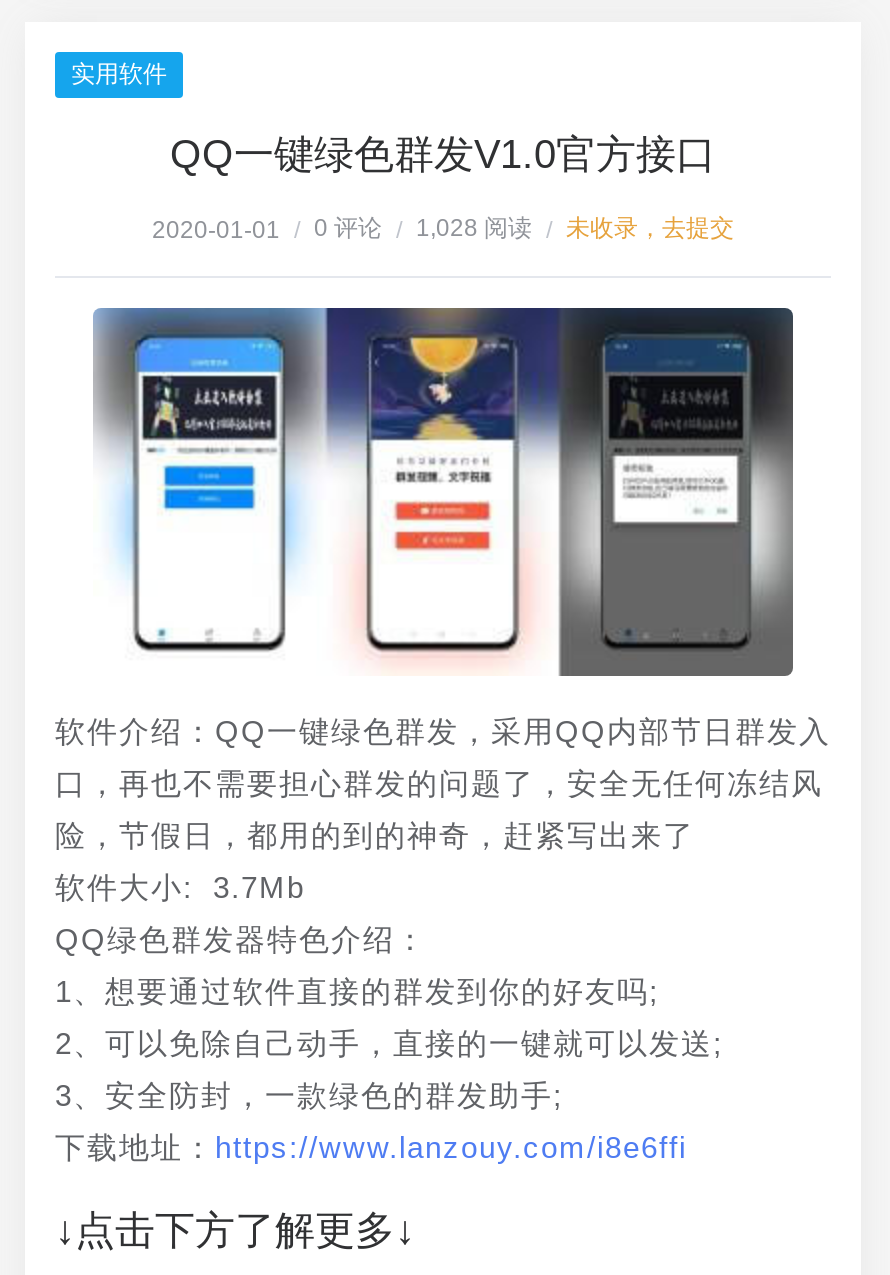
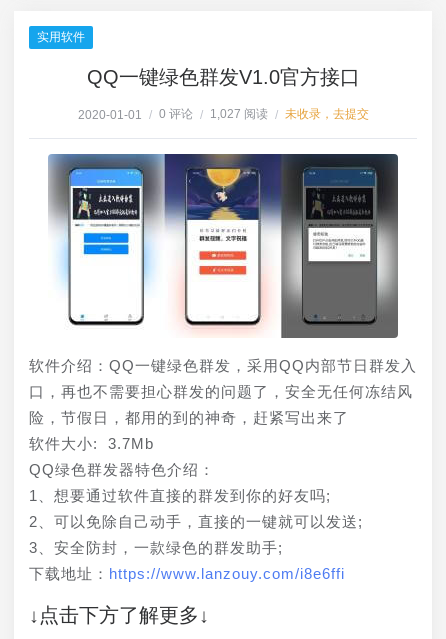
[152,214,734,243] 2020-01-01 / 0 评论 / 1,028 阅读 / 未收录，去提交 -> [77,107,368,121] 2020-01-01 / 0 评论 / 1,027 阅读 / 未收录，去提交

